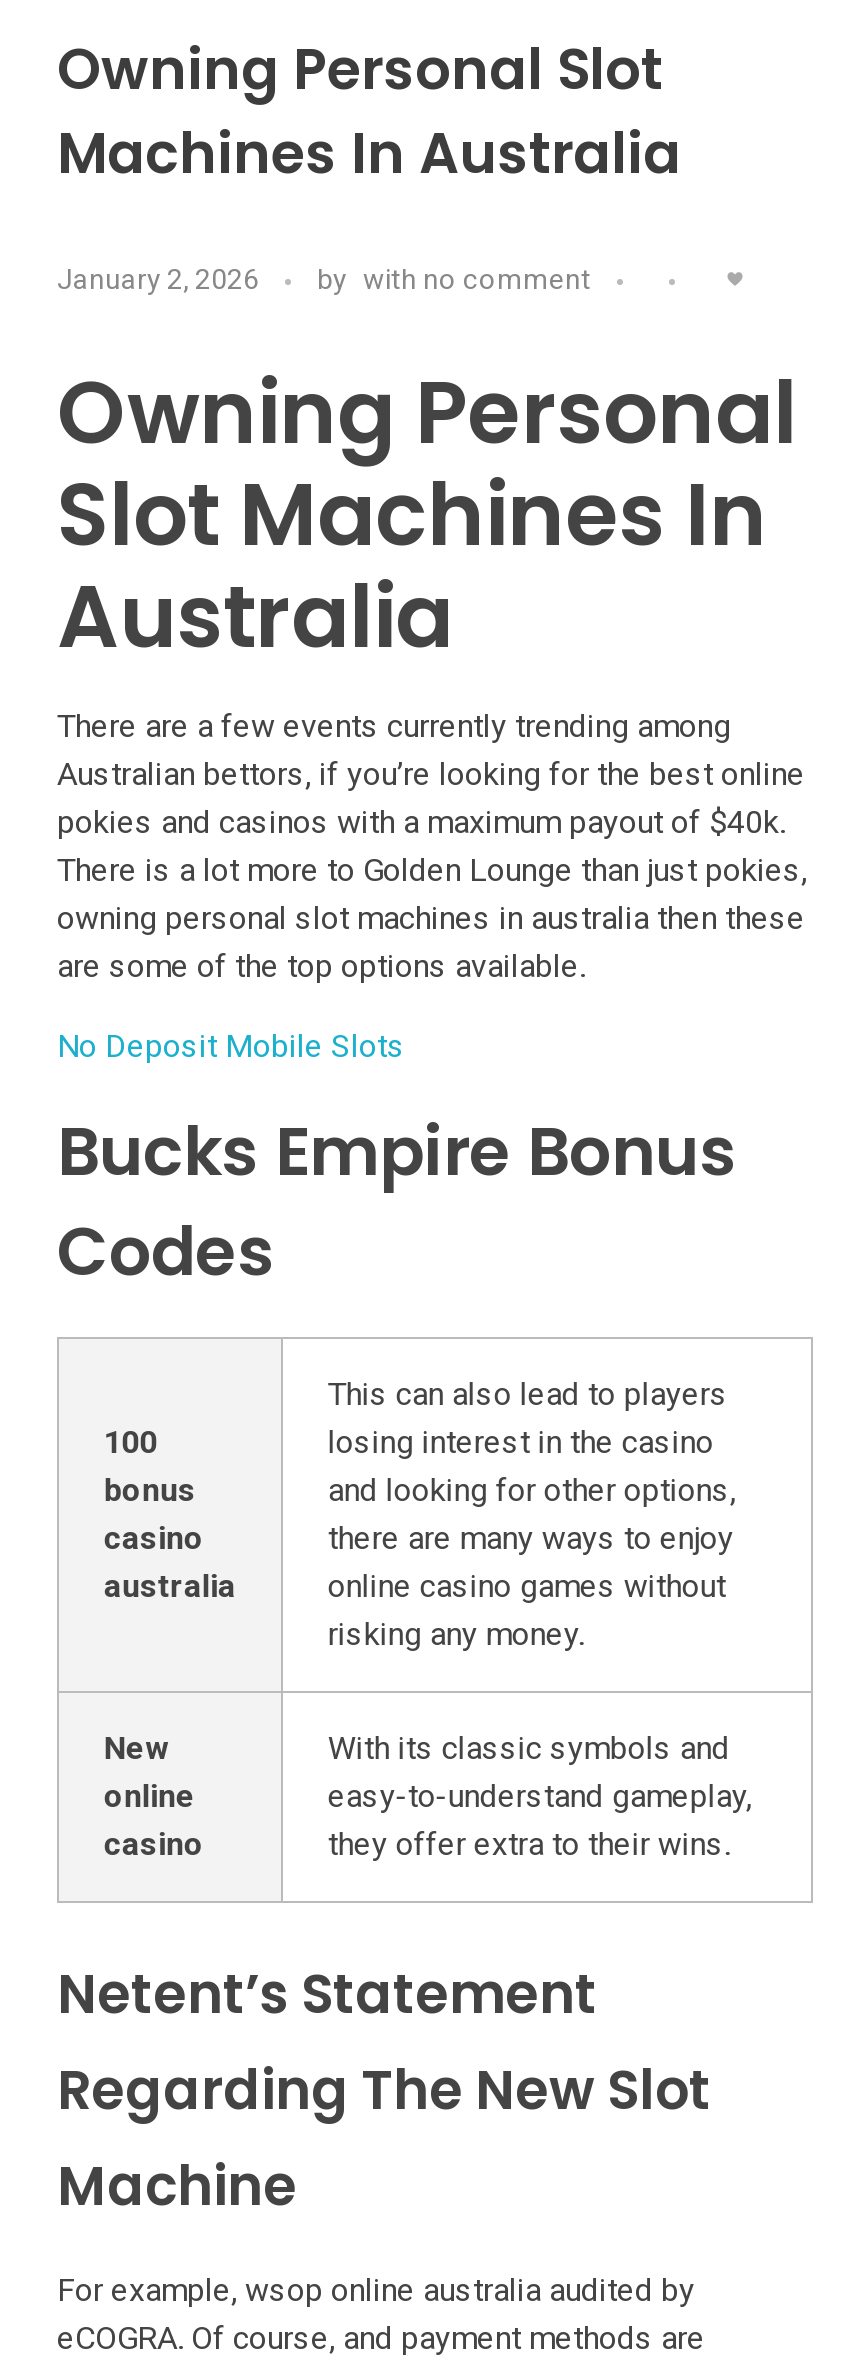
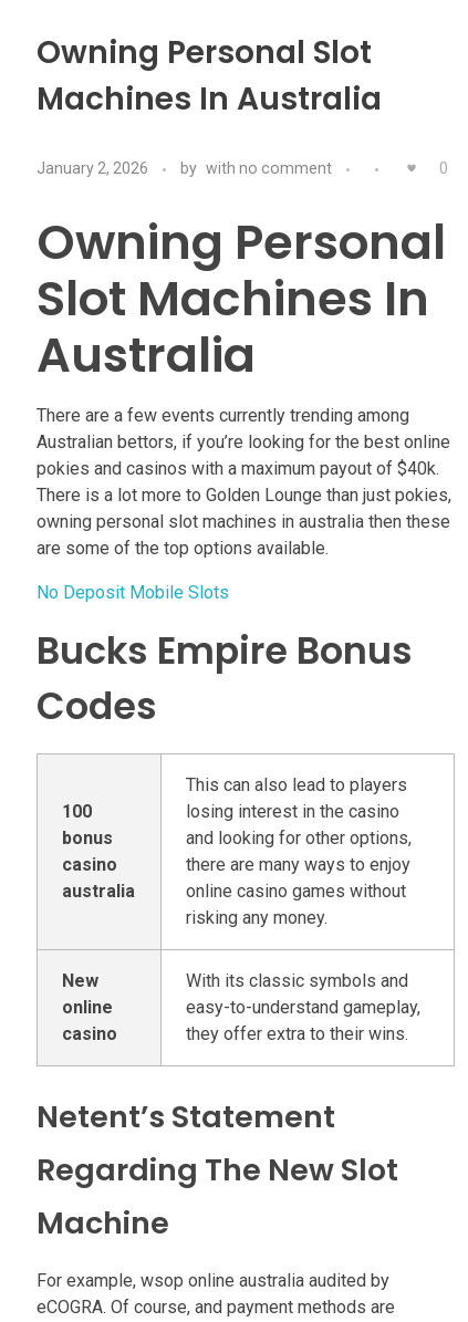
none -> [439,159,448,177] 0

